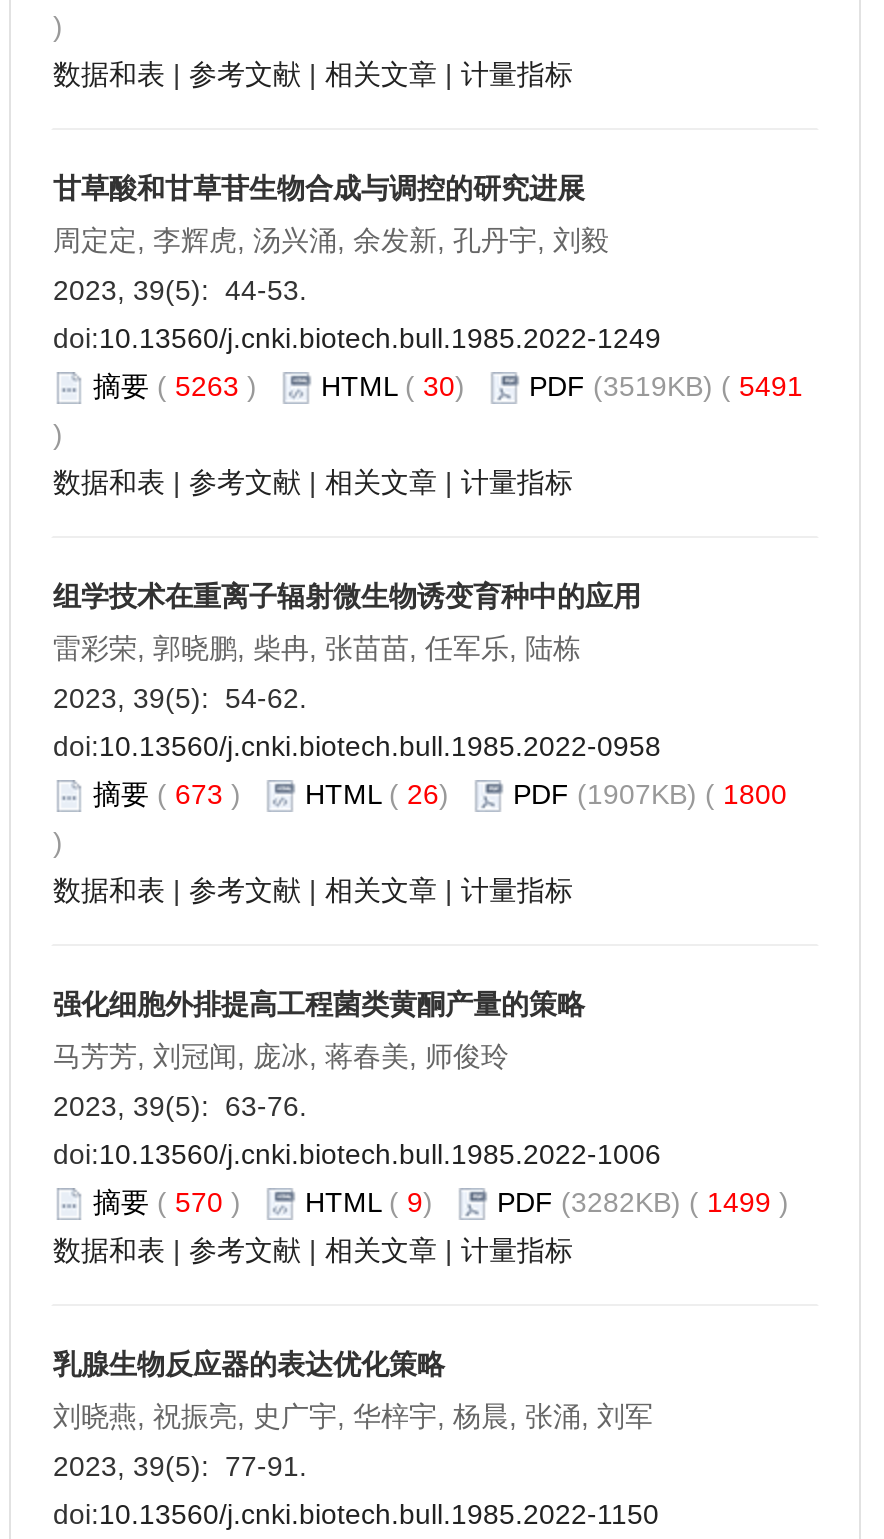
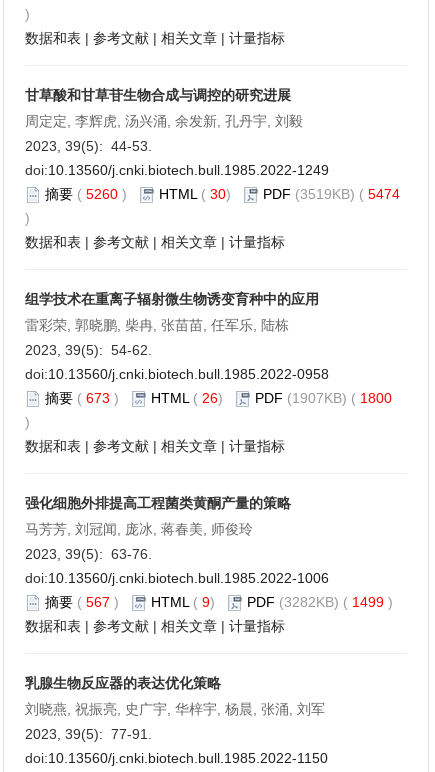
[93,370,281,402] 摘要(5263) -> [45,186,139,202] 摘要(5260)
[529,370,803,402] PDF (3519KB) (5491 -> [263,186,400,202] PDF (3519KB) (5474
[93,1186,805,1218] 摘要(570) HTML (9) PDF (3282KB) (1499) -> [45,594,401,610] 摘要(567) HTML (9) PDF (3282KB) (1499)

